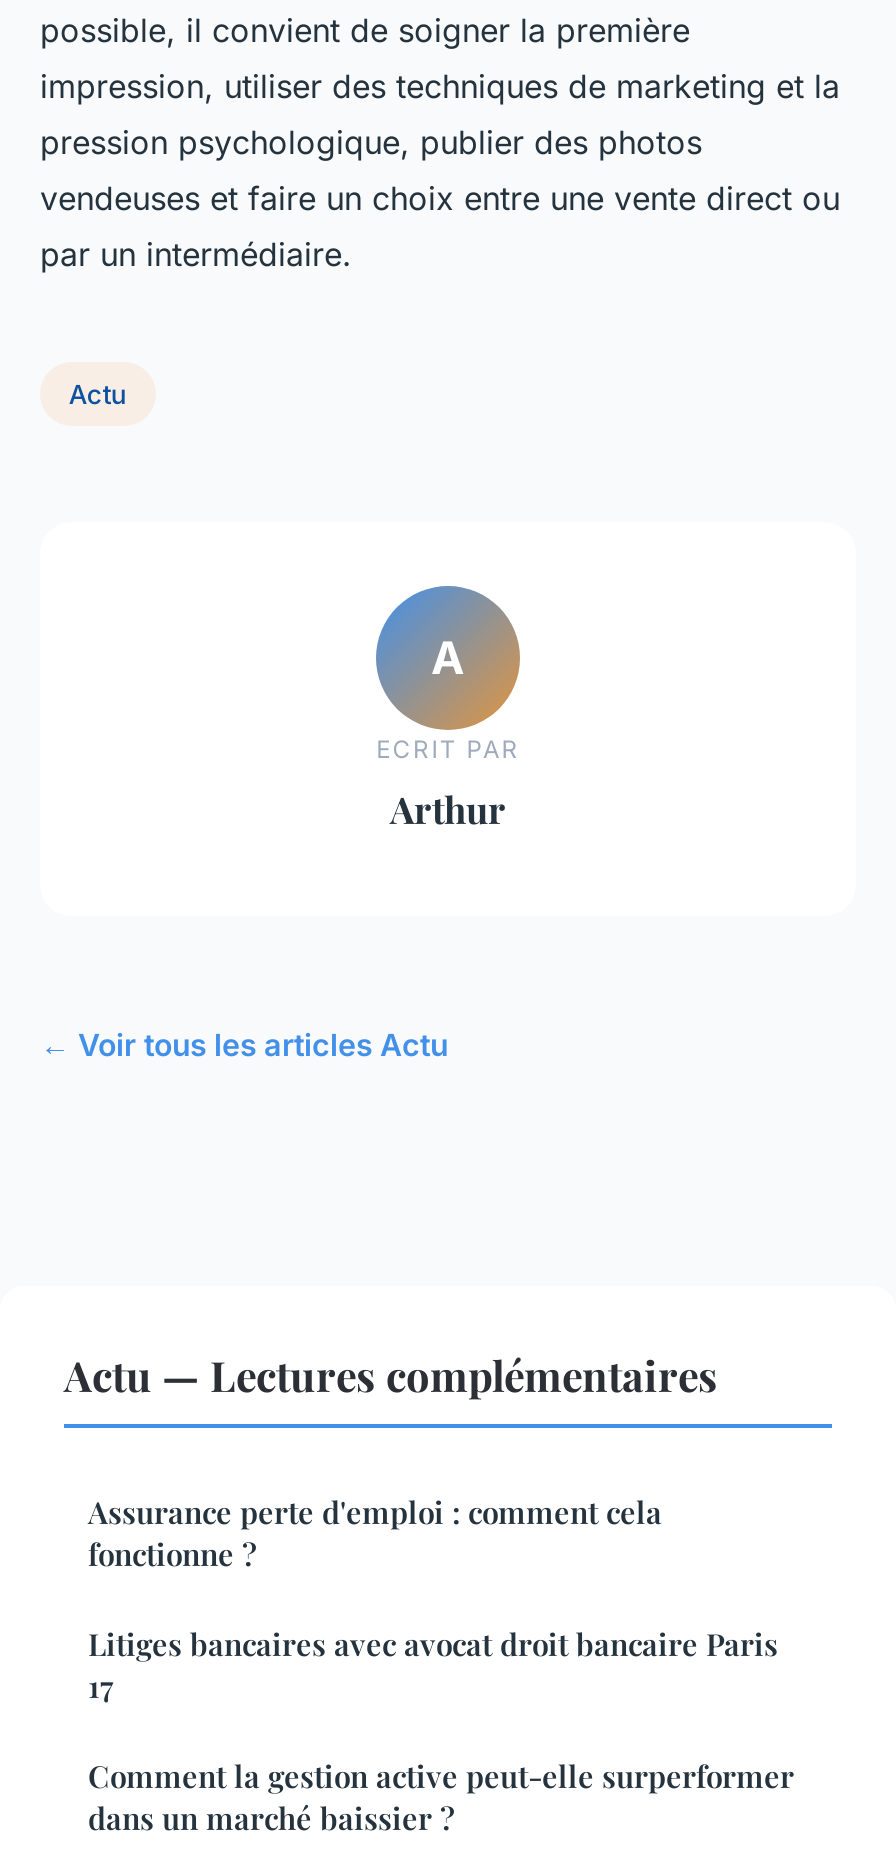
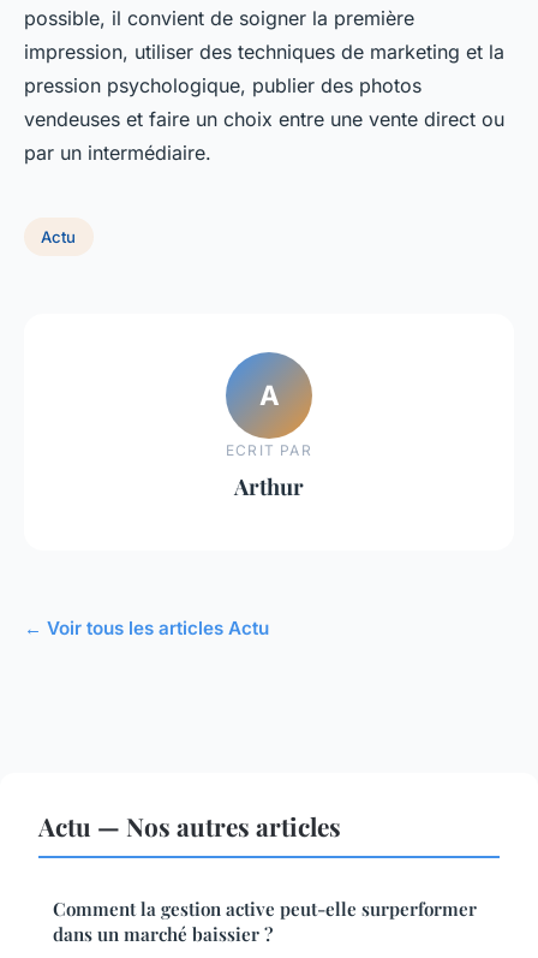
[64,1346,778,1706] Actu — Lectures complémentaires | Assurance perte d'emploi : comment cela | fonctionne ? | Litiges bancaires avec avocat droit bancaire Paris | 17 -> [38,809,341,843] Actu — Nos autres articles

